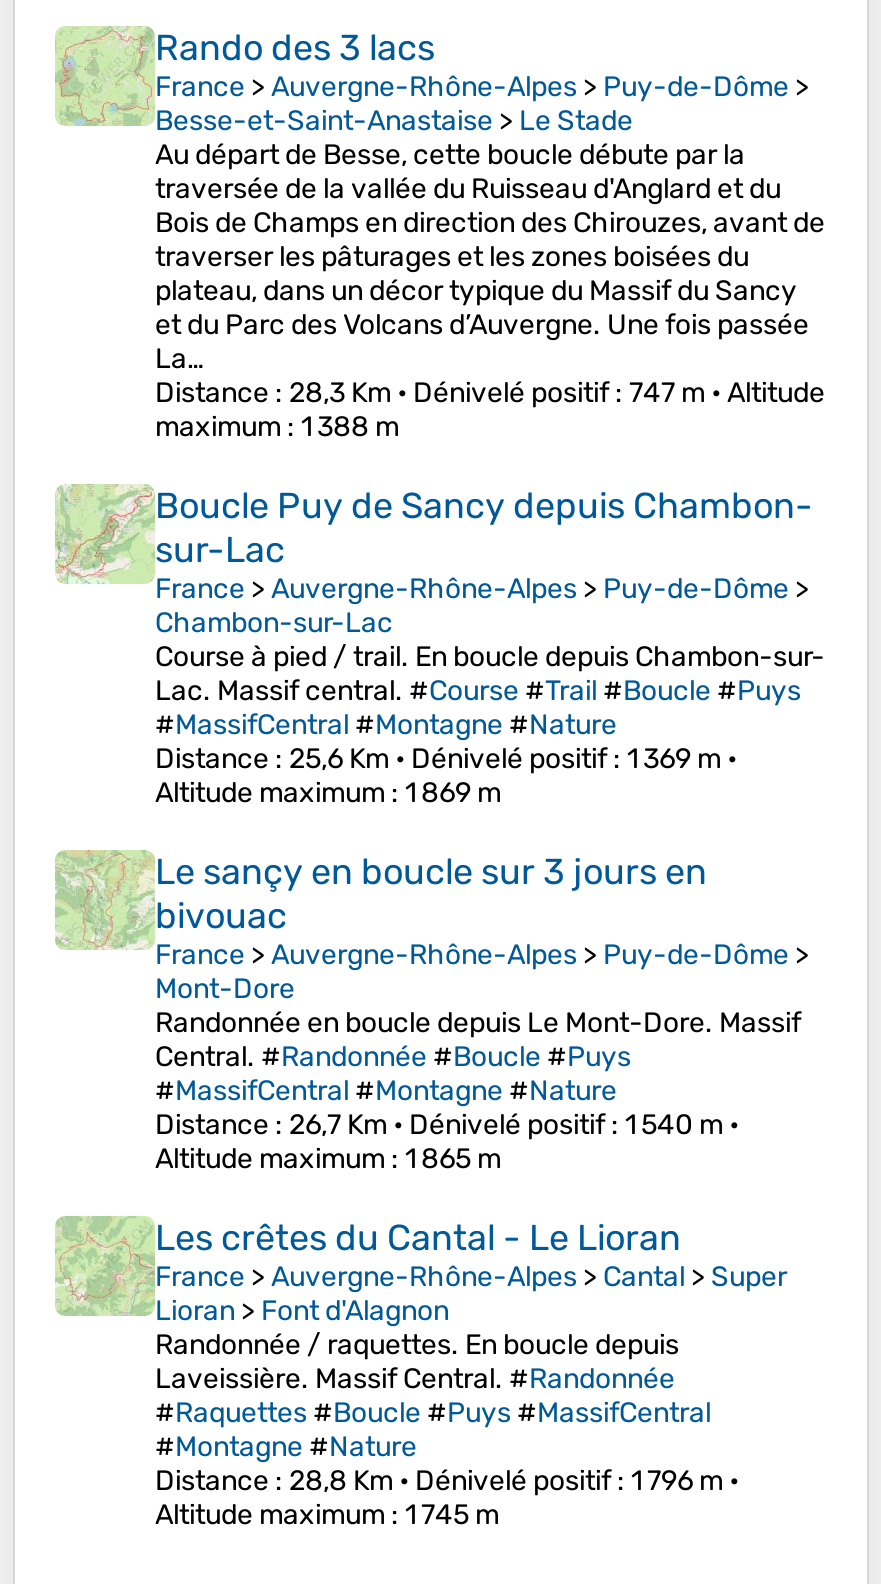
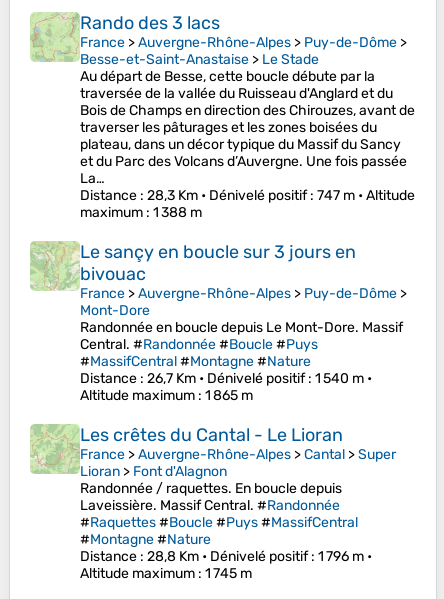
[55,484,825,810] [image] | Boucle Puy de Sancy depuis Chambon- | sur-Lac | France > Auvergne-Rhône-Alpes > Puy-de-Dôme > | Chambon-sur-Lac | Course à pied / trail. En boucle depuis Chambon-sur- | Lac. Massif central. #Course #Trail #Boucle #Puys | #MassifCentral #Montagne #Nature | Distance: 25,6 Km • Dénivelé positif: 1 369 m • | Altitude maximum: 1 869 m -> none

